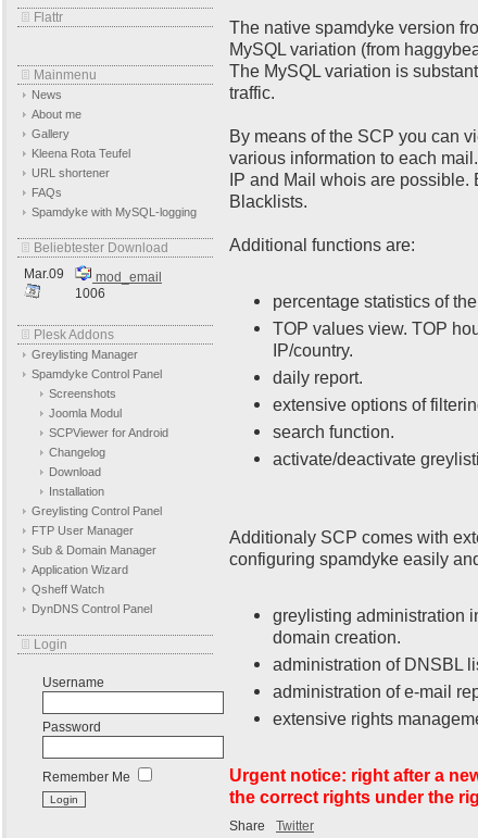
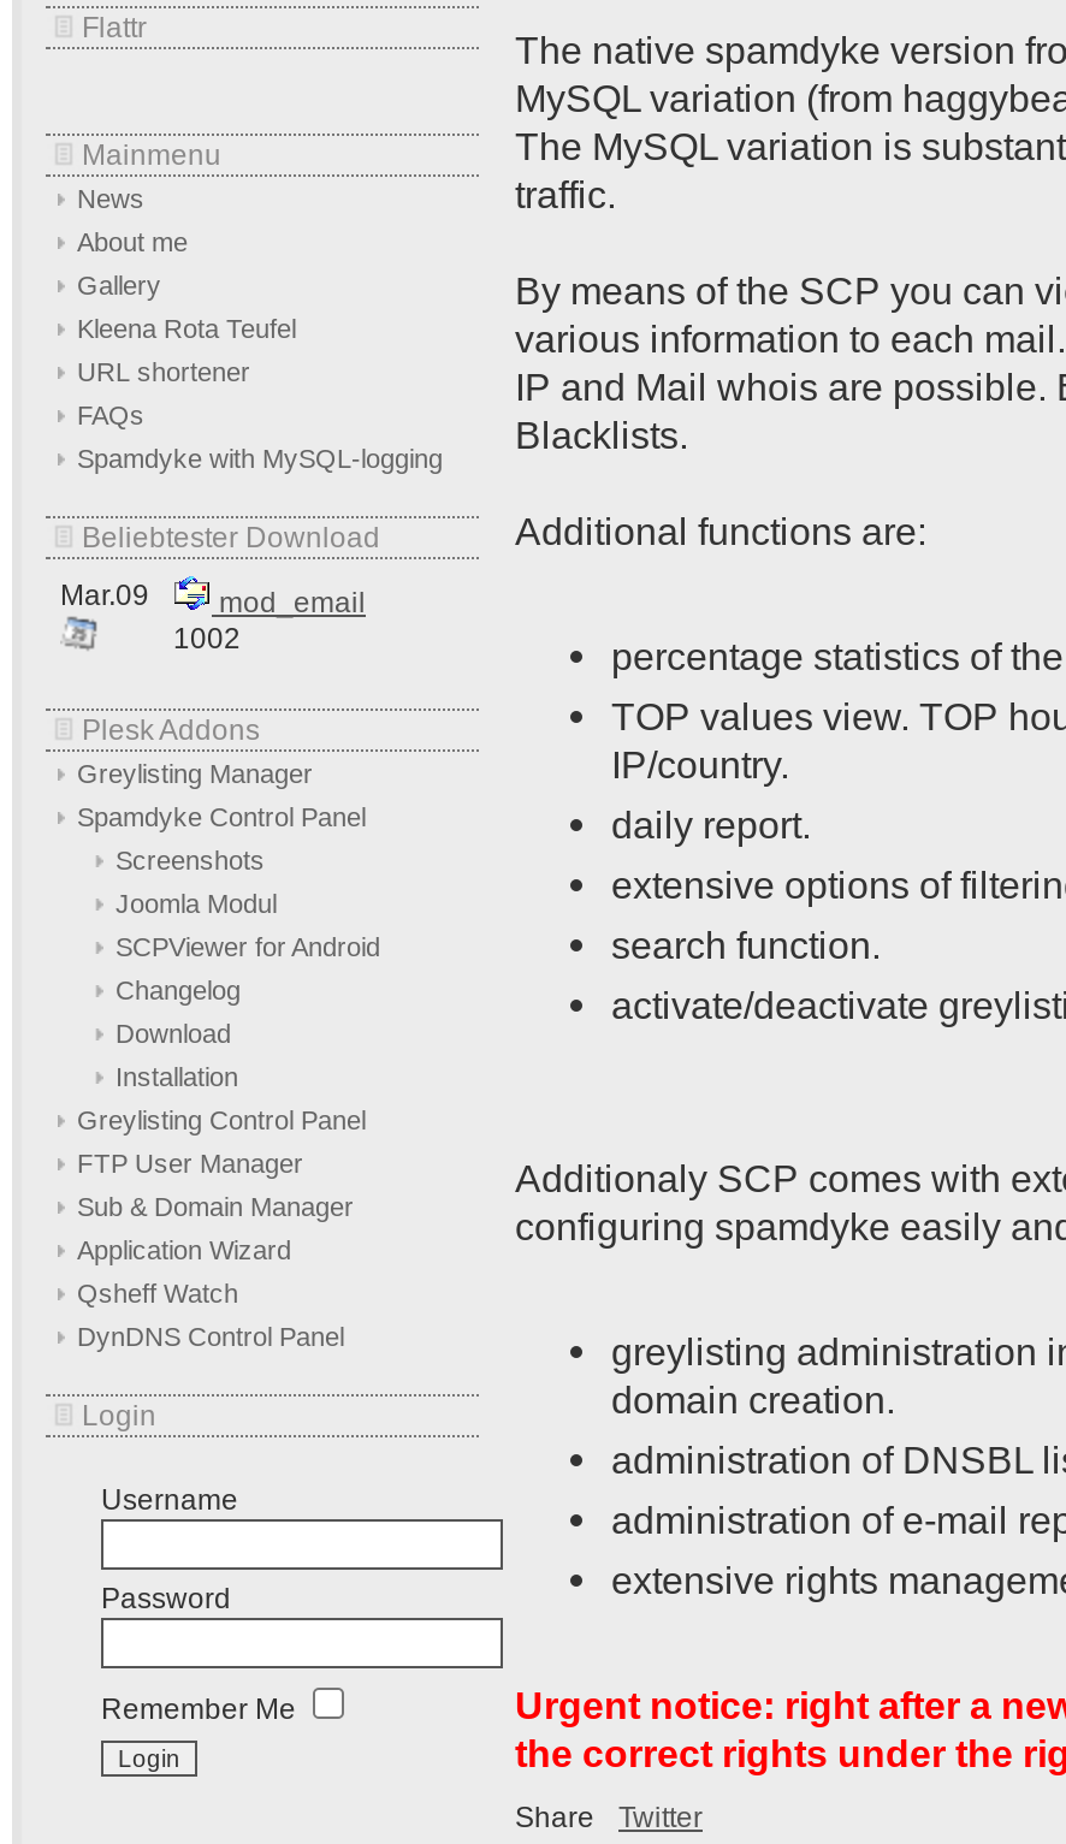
[75,286,105,301] 1006 -> [173,622,241,656] 1002

